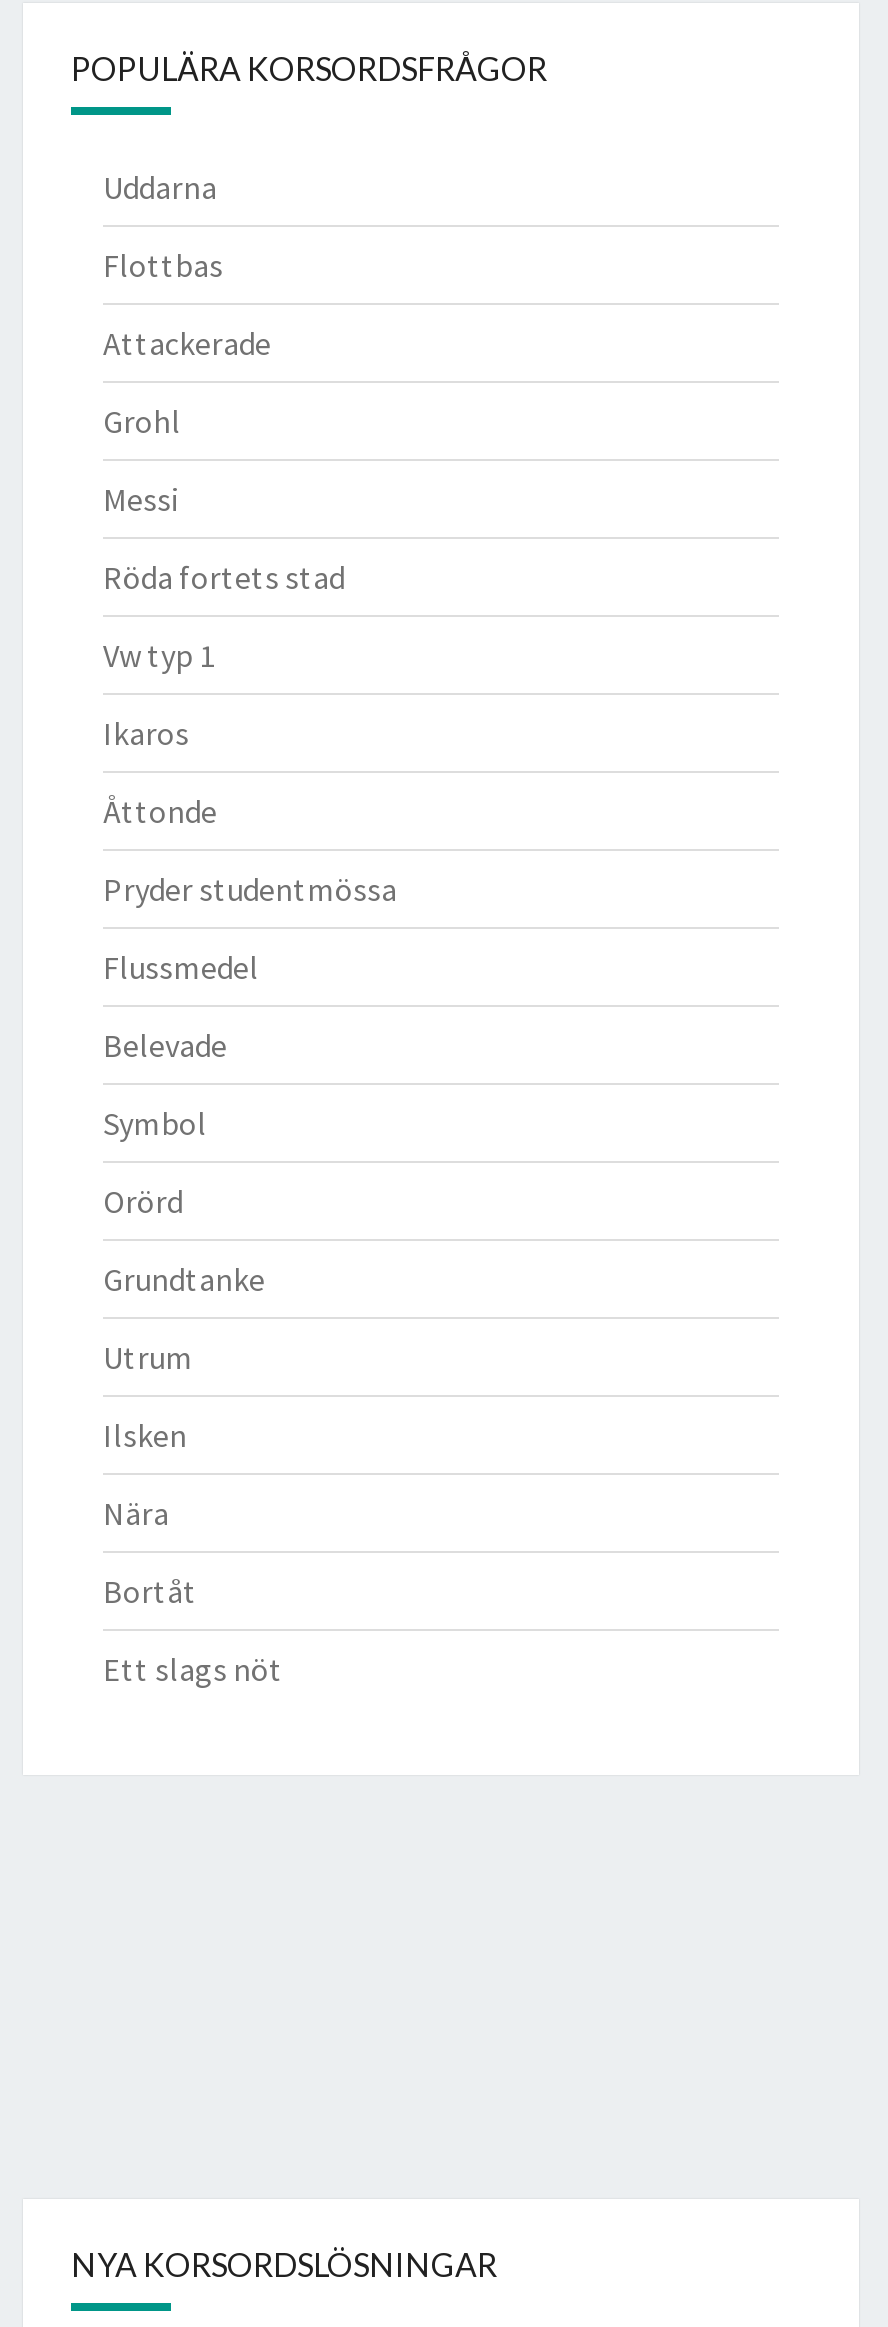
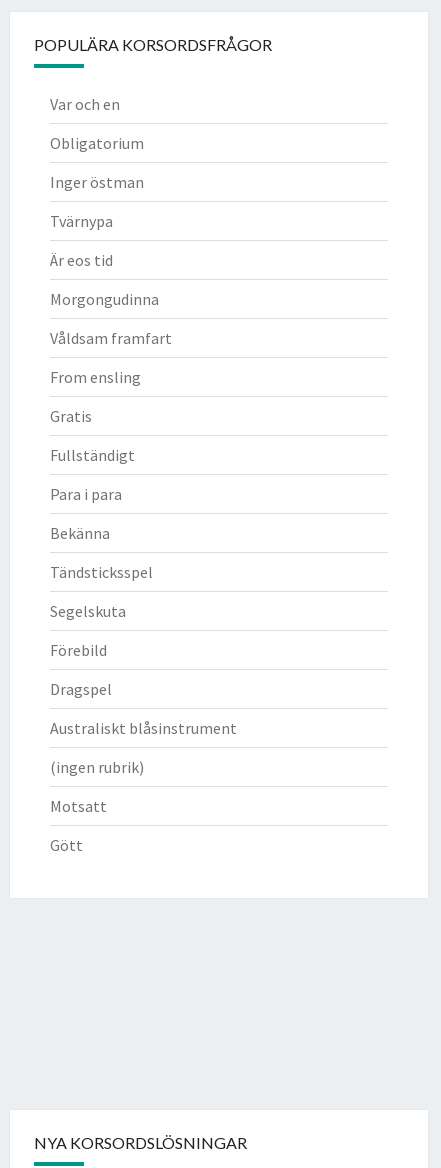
[103,167,217,207] Uddarna -> [50,94,120,114] Var och en
[103,245,223,285] Flottbas -> [50,133,144,153] Obligatorium
[103,323,271,363] Attackerade -> [50,172,144,192] Inger östman
[103,401,181,441] Grohl -> [50,211,113,231] Tvärnypa
[103,479,179,519] Messi -> [50,250,113,270] Är eos tid
[103,557,345,597] Röda fortets stad -> [50,289,159,309] Morgongudinna
[103,635,215,675] Vw typ 1 -> [50,328,172,348] Våldsam framfart
[103,713,189,753] Ikaros -> [50,367,141,387] From ensling
[103,791,217,831] Åttonde -> [50,406,92,426] Gratis
[103,869,397,909] Pryder studentmössa -> [50,445,135,465] Fullständigt
[103,947,259,987] Flussmedel -> [50,484,122,504] Para i para
[103,1025,227,1065] Belevade -> [50,523,110,543] Bekänna
[103,1103,207,1143] Symbol -> [50,562,153,582] Tändsticksspel
[103,1181,183,1221] Orörd -> [50,601,126,621] Segelskuta
[103,1259,265,1299] Grundtanke -> [50,640,107,660] Förebild
[103,1337,193,1377] Utrum -> [50,679,112,699] Dragspel
[103,1415,187,1455] Ilsken -> [50,718,237,738] Australiskt blåsinstrument
[103,1493,169,1533] Nära -> [50,757,144,777] (ingen rubrik)
[103,1571,197,1611] Bortåt -> [50,796,107,816] Motsatt
[103,1649,283,1689] Ett slags nöt -> [50,835,83,855] Gött

